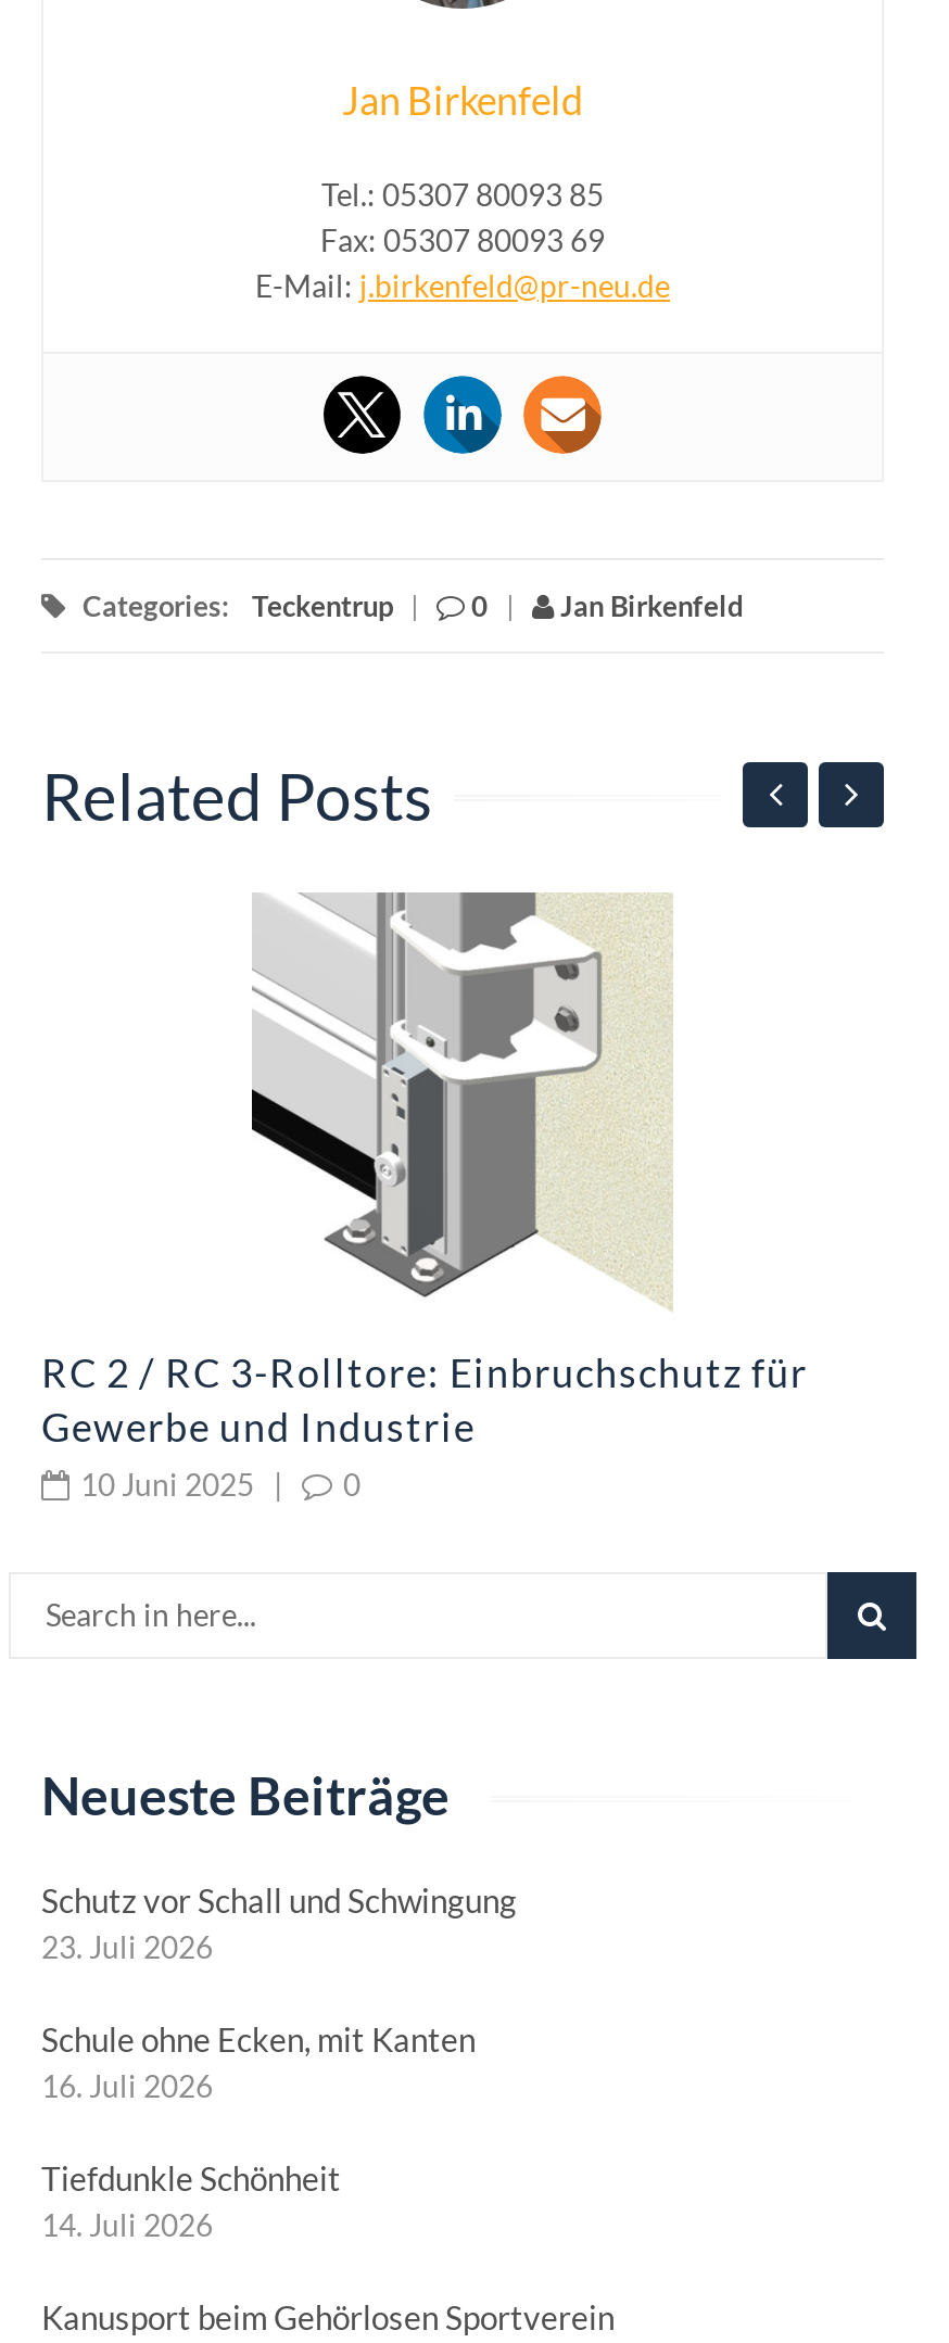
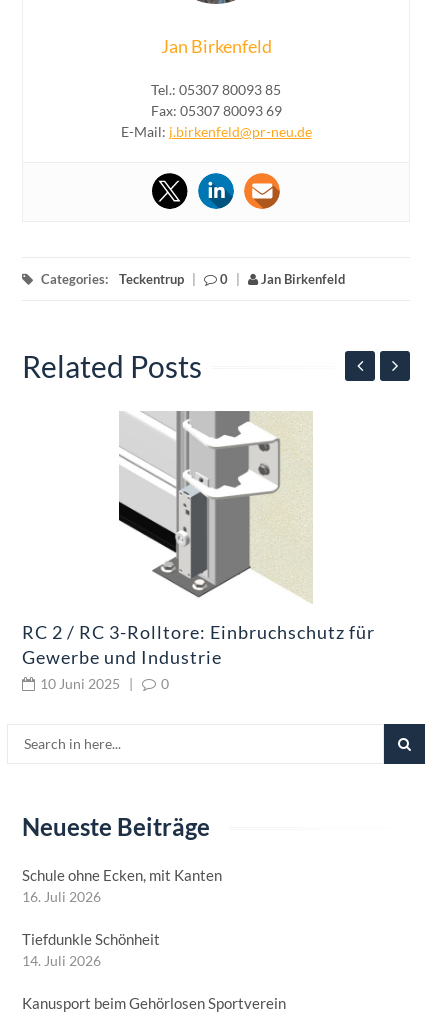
[41,1880,517,1965] Schutz vor Schall und Schwingung | 23. Juli 2026 -> none

